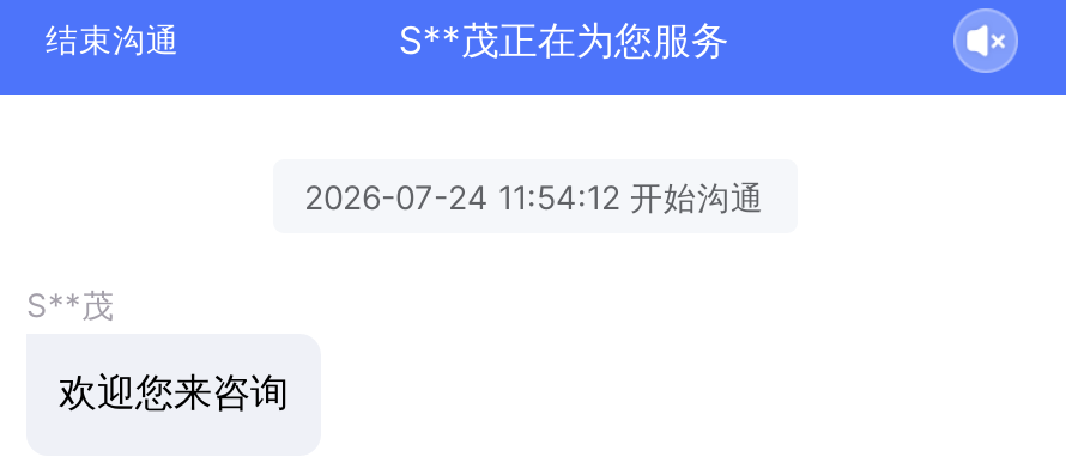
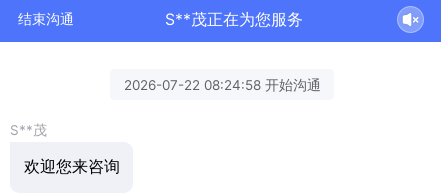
[304,177,764,216] 2026-07-24 11:54:12 开始沟通 -> [123,77,320,93] 2026-07-22 08:24:58 开始沟通

